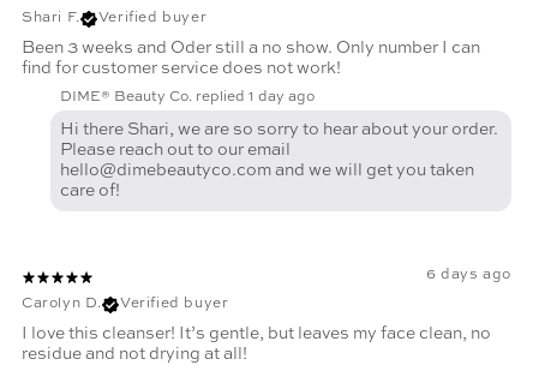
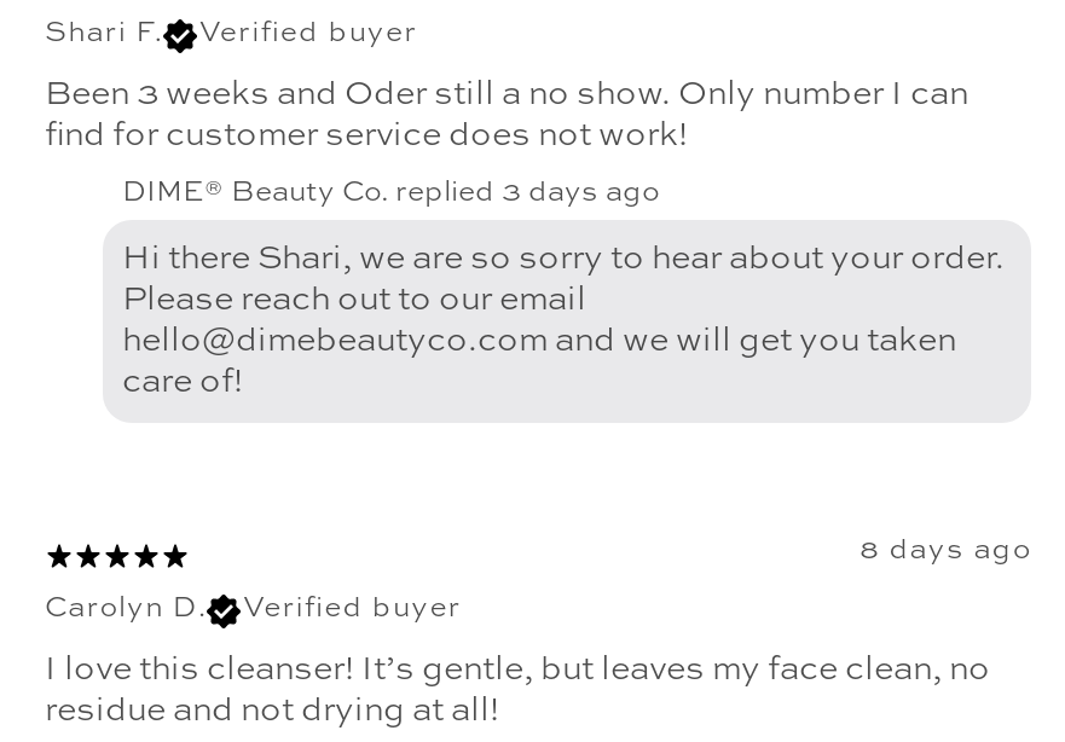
[60,90,315,105] DIME® Beauty Co. replied 1 day ago -> [122,179,659,208] DIME® Beauty Co. replied 3 days ago
[426,268,511,282] 6 days ago -> [859,537,1031,566] 8 days ago

